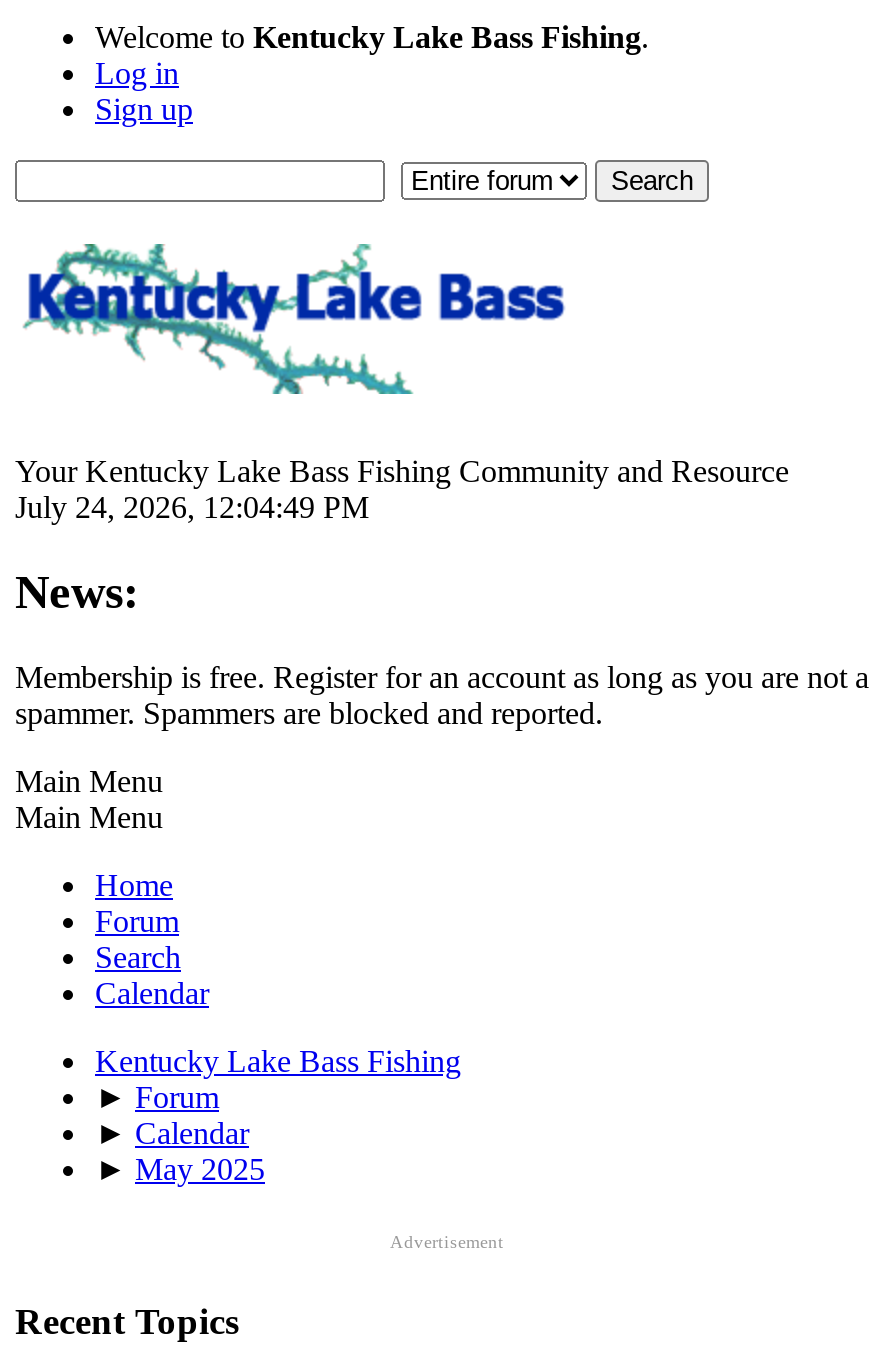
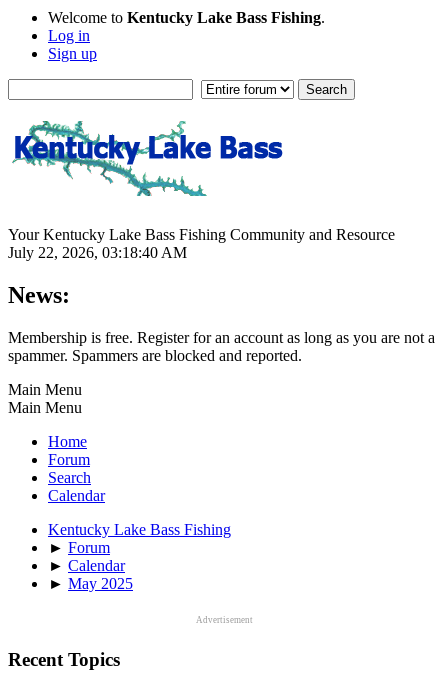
[15,490,369,524] July 24, 2026, 12:04:49 PM -> [8,244,187,261] July 22, 2026, 03:18:40 AM

